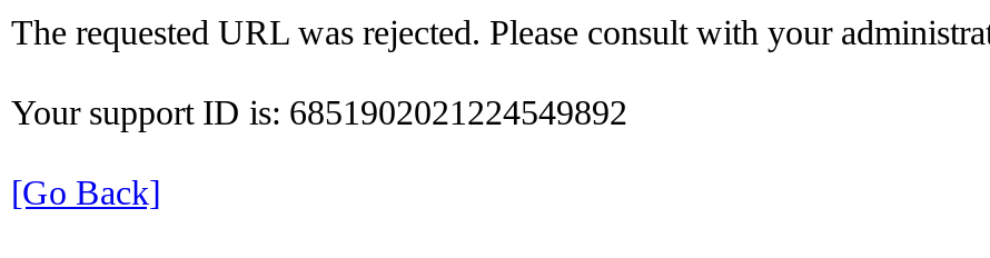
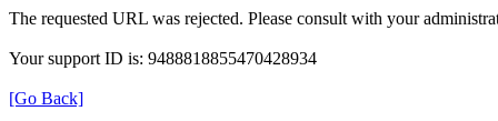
[11,93,627,131] Your support ID is: 6851902021224549892 -> [9,49,317,68] Your support ID is: 9488818855470428934

